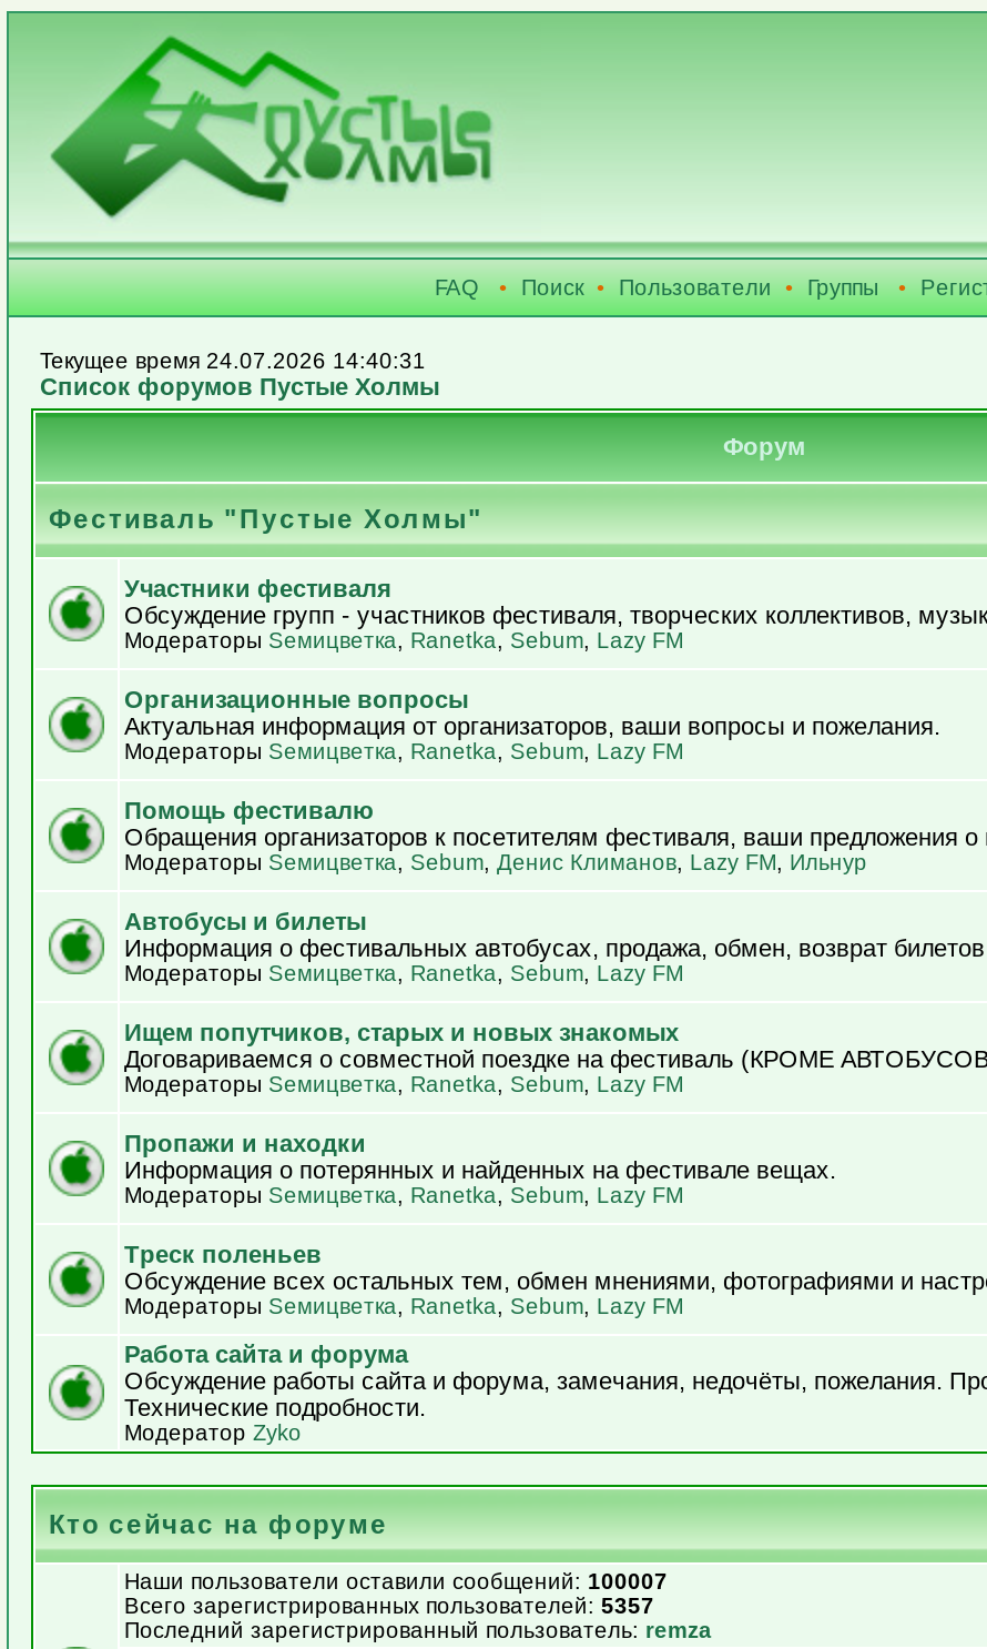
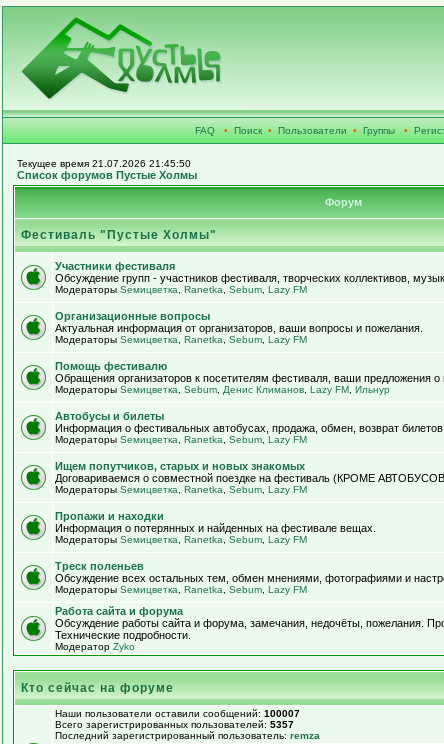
[40,348,426,373] Текущее время 24.07.2026 14:40:31 -> [17,158,191,169] Текущее время 21.07.2026 21:45:50

